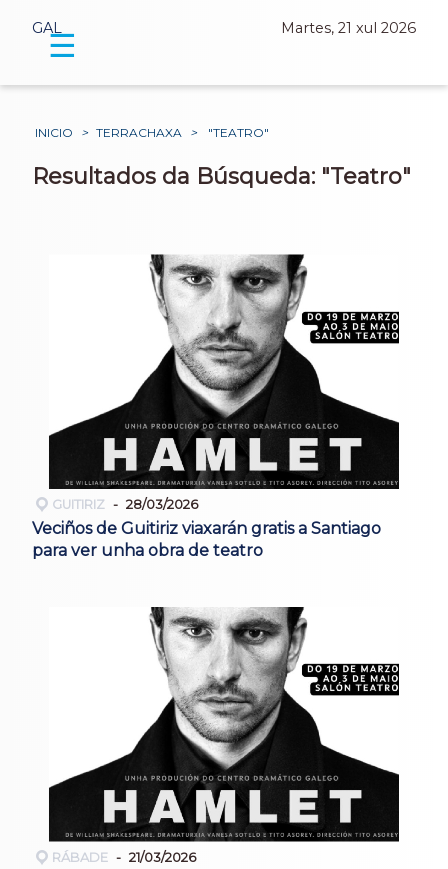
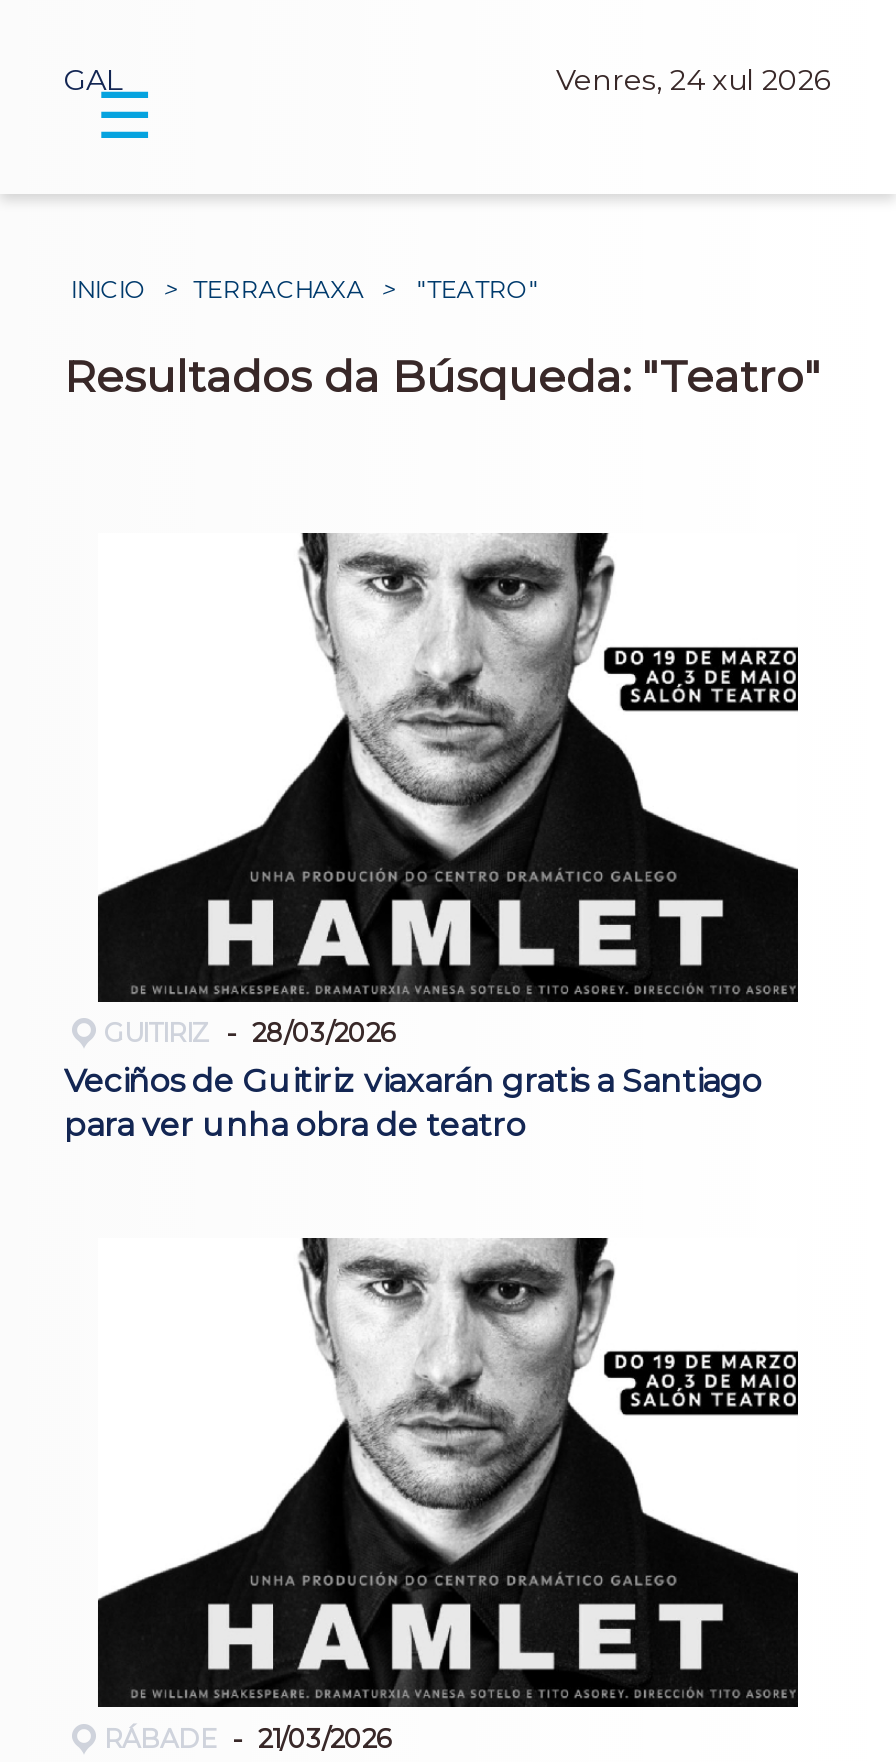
[281,19,416,37] Martes, 21 xul 2026 -> [556,62,832,98] Venres, 24 xul 2026

